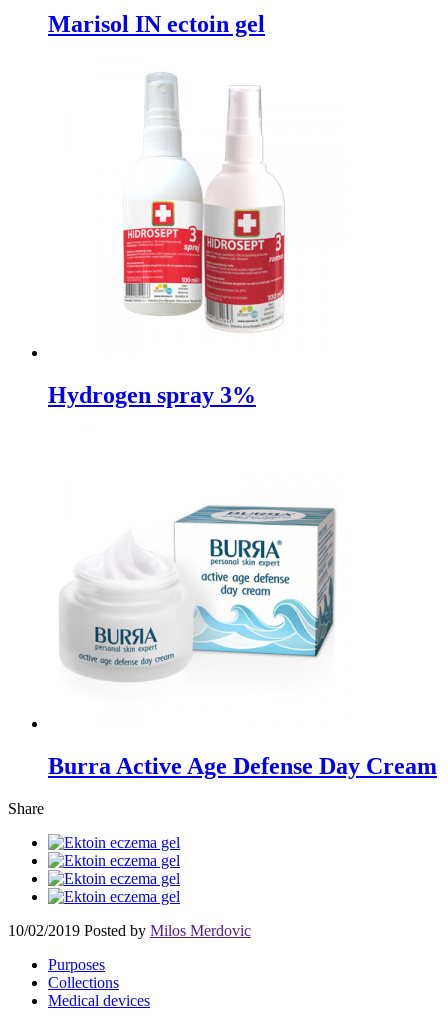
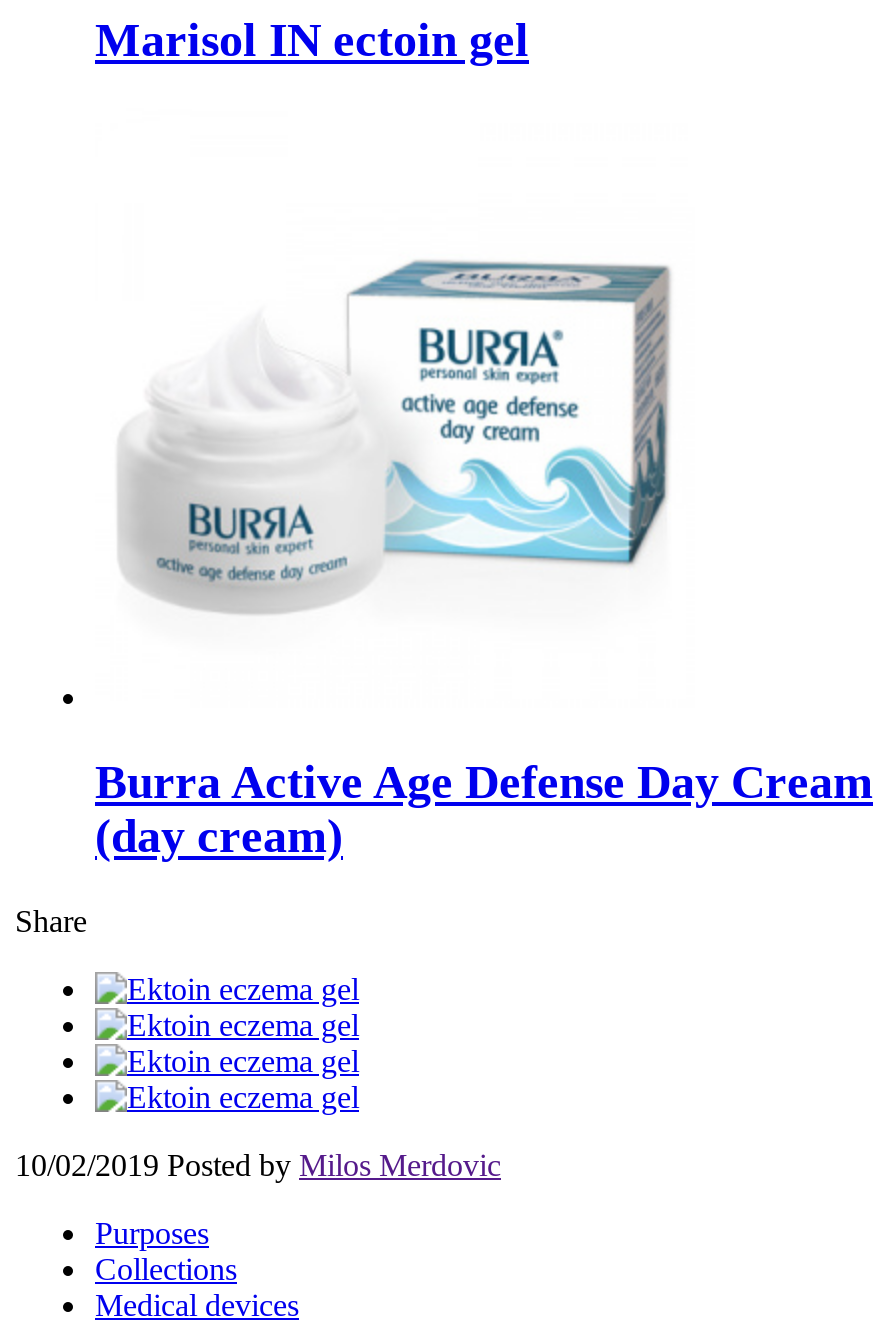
[122,72,286,333] [image] -> none
[48,382,256,408] Hydrogen spray 3% -> none
moved [60,503,336,679] -> [119,256,671,608]: [image]
moved [48,753,437,779] -> [95,756,873,808]: Burra Active Age Defense Day Cream
none -> [95,810,343,862] (day cream)

